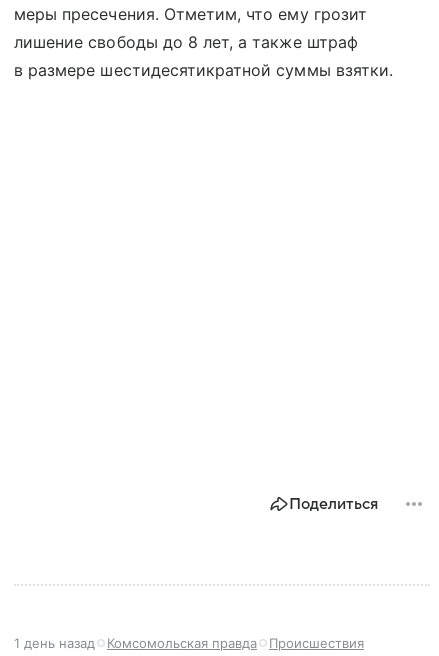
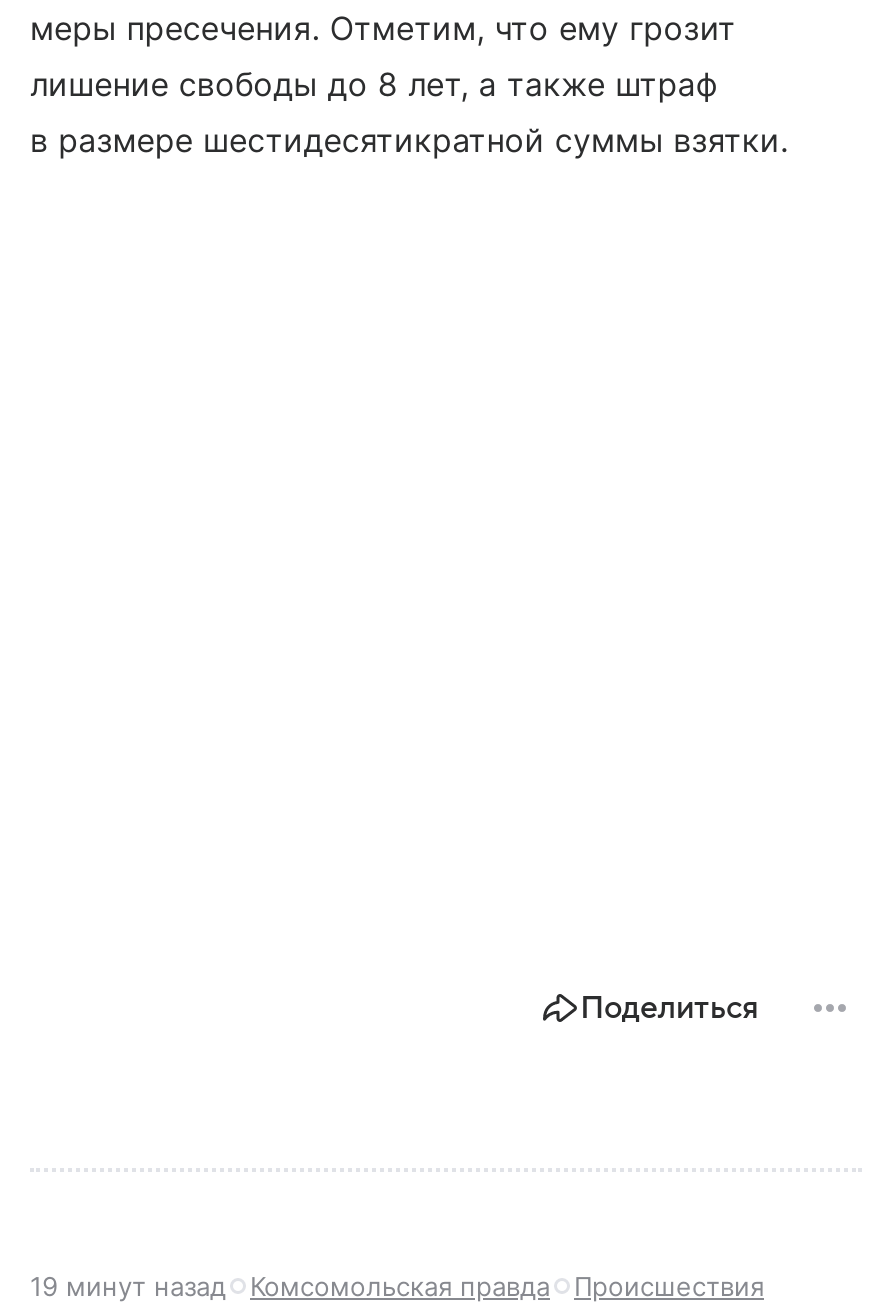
[14,635,364,651] 1 день назад Комсомольская правда Происшествия -> [30,1270,764,1302] 19 минут назад Комсомольская правда Происшествия

